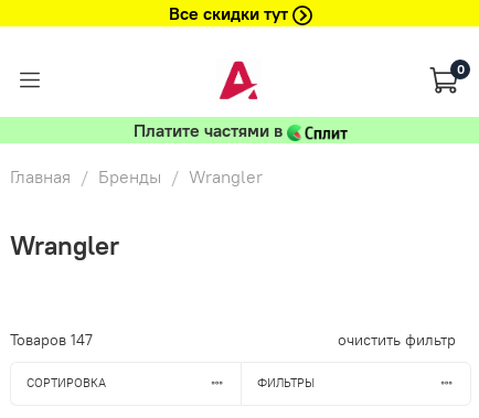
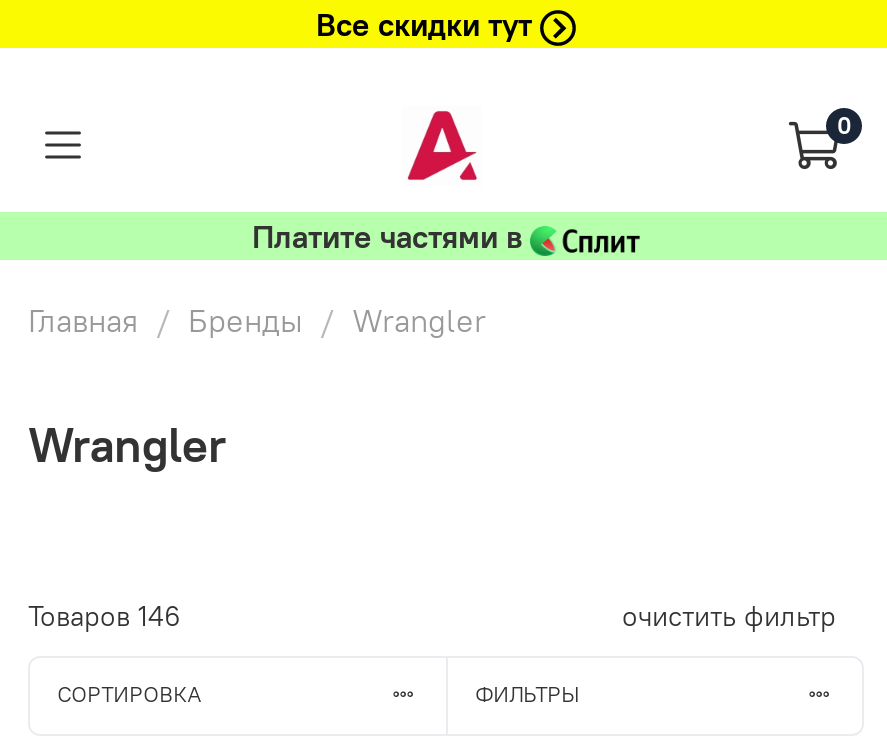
[10,329,93,349] Товаров 147 -> [28,597,180,633] Товаров 146

